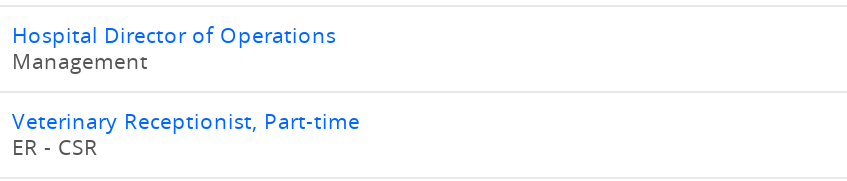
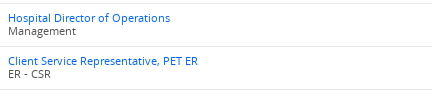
[12,107,360,135] Veterinary Receptionist, Part-time -> [8,54,198,68] Client Service Representative, PET ER

